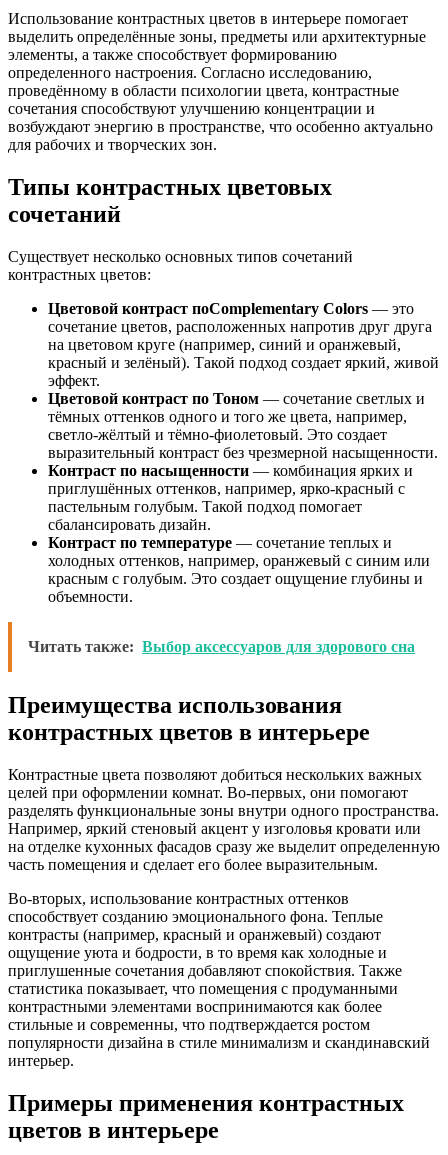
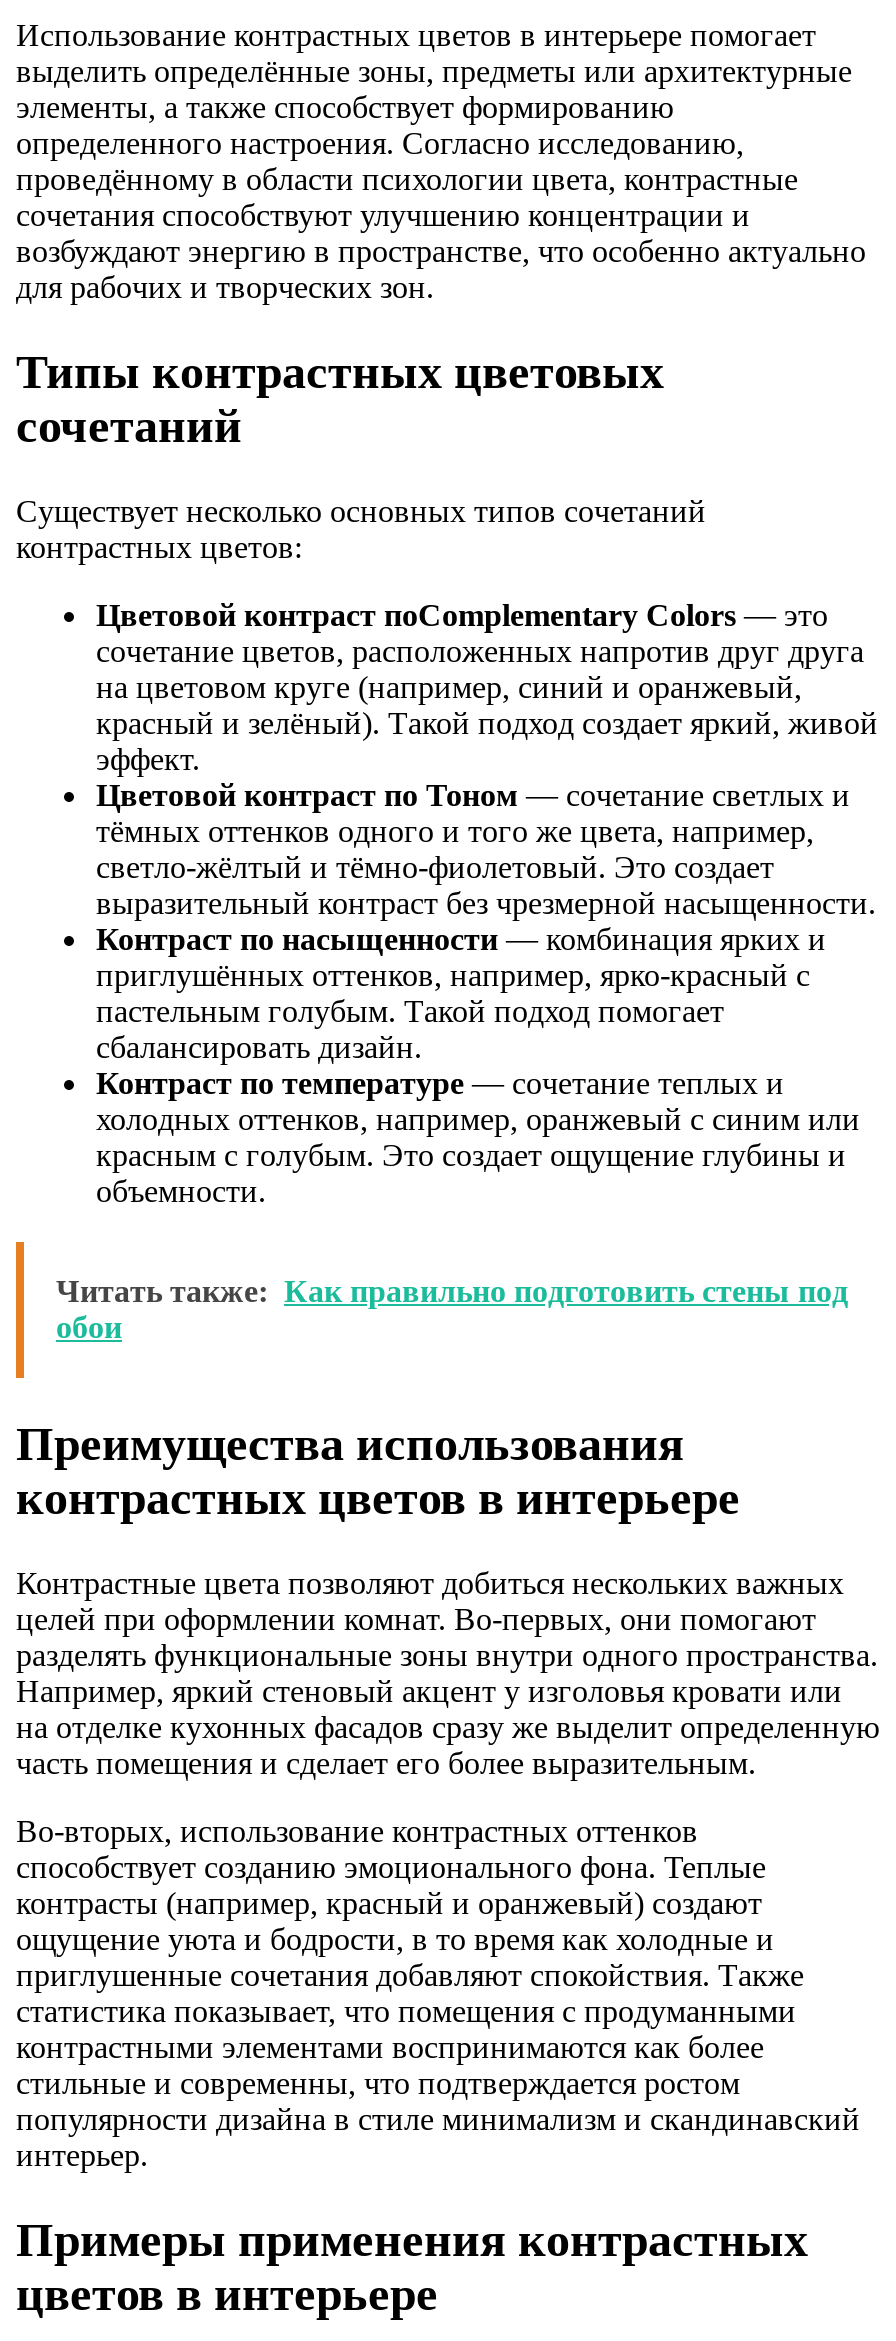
[28,638,415,655] Читать также: Выбор аксессуаров для здорового сна -> [56,1274,848,1344] Читать также: Как правильно подготовить стены под | обои

